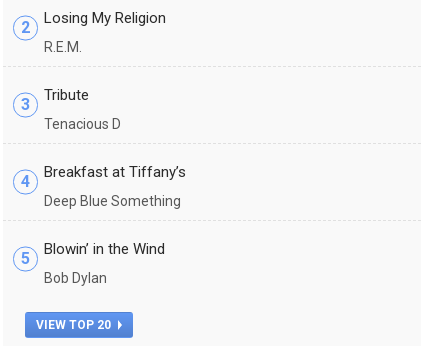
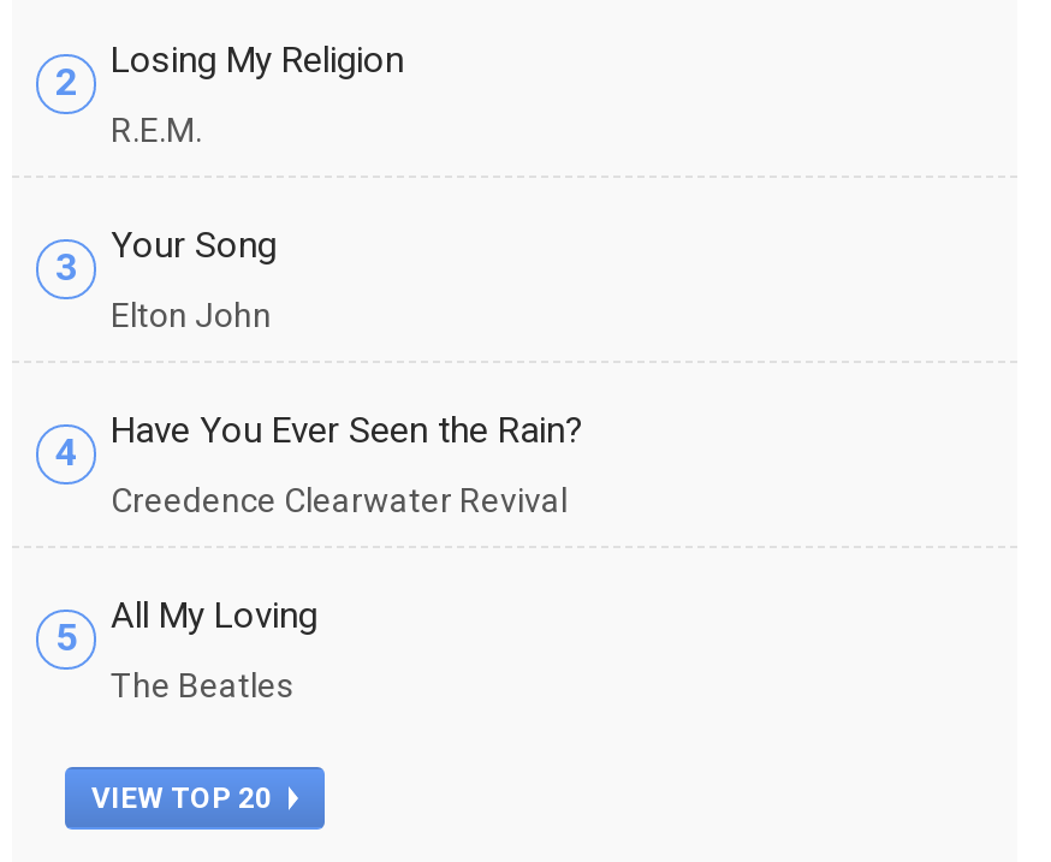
[44,86,89,104] Tribute -> [111,225,277,268] Your Song
[44,116,121,132] Tenacious D -> [111,297,272,335] Elton John
[44,163,186,181] Breakfast at Tiffany’s -> [111,410,584,453] Have You Ever Seen the Rain?
[44,193,181,209] Deep Blue Something -> [111,482,568,520] Creedence Clearwater Revival
[44,240,165,258] Blowin’ in the Wind -> [111,595,317,638] All My Loving
[44,270,107,286] Bob Dylan -> [111,667,293,705] The Beatles

